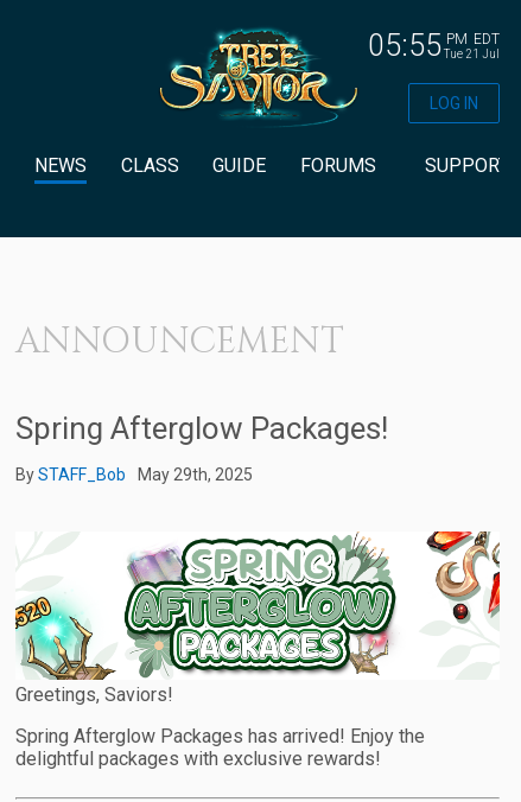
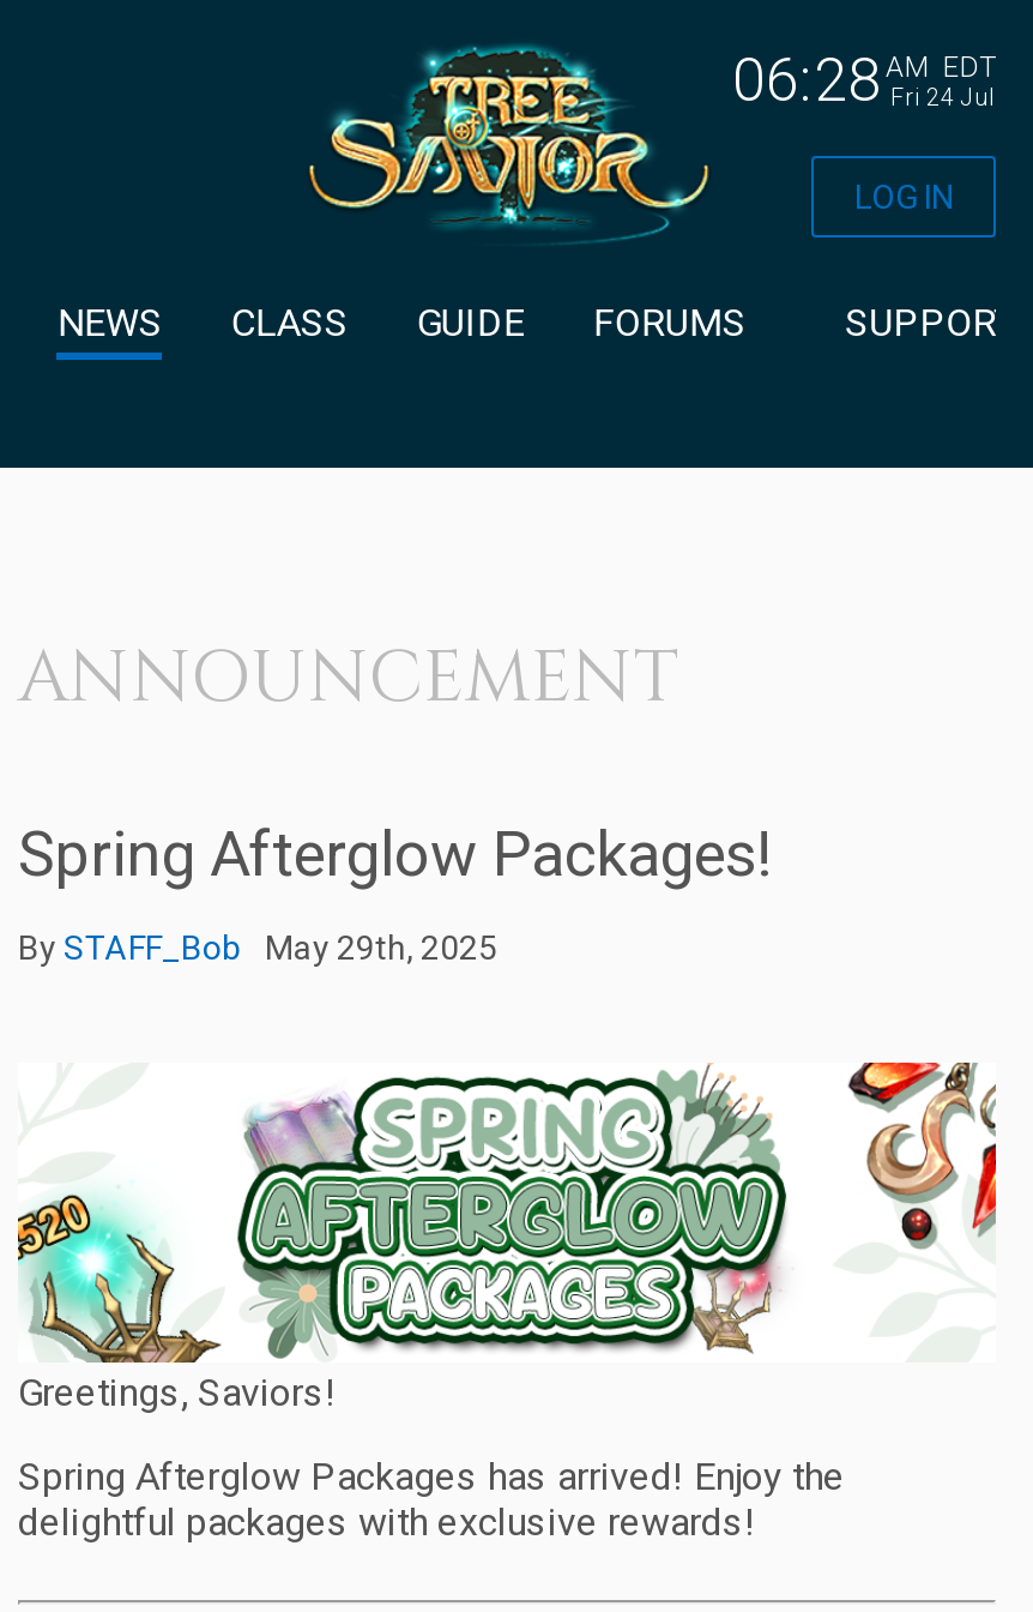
[368,28,441,63] 05:55 -> [732,46,881,115] 06:28
[444,31,500,61] PM | Tue 21 Jul -> [886,50,996,110] AM | Fri 24 Jul

